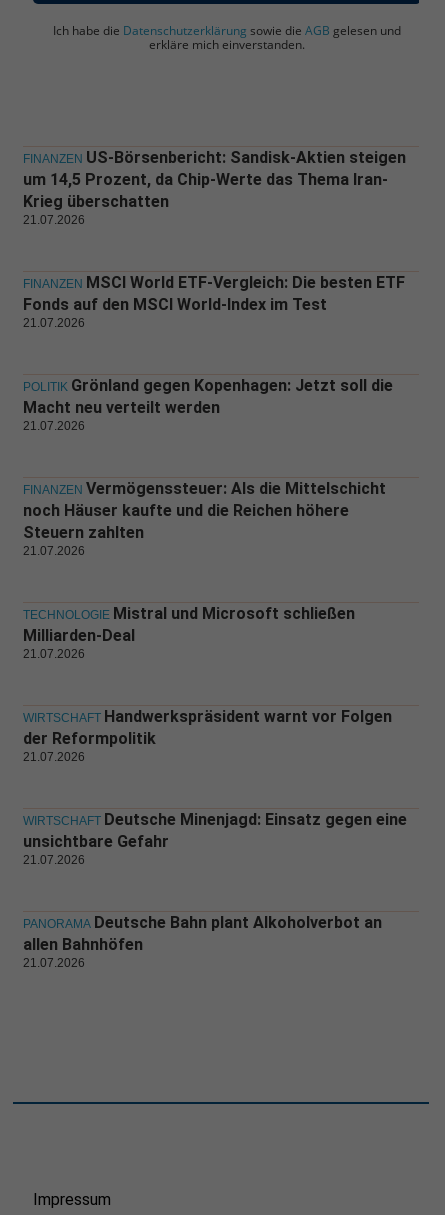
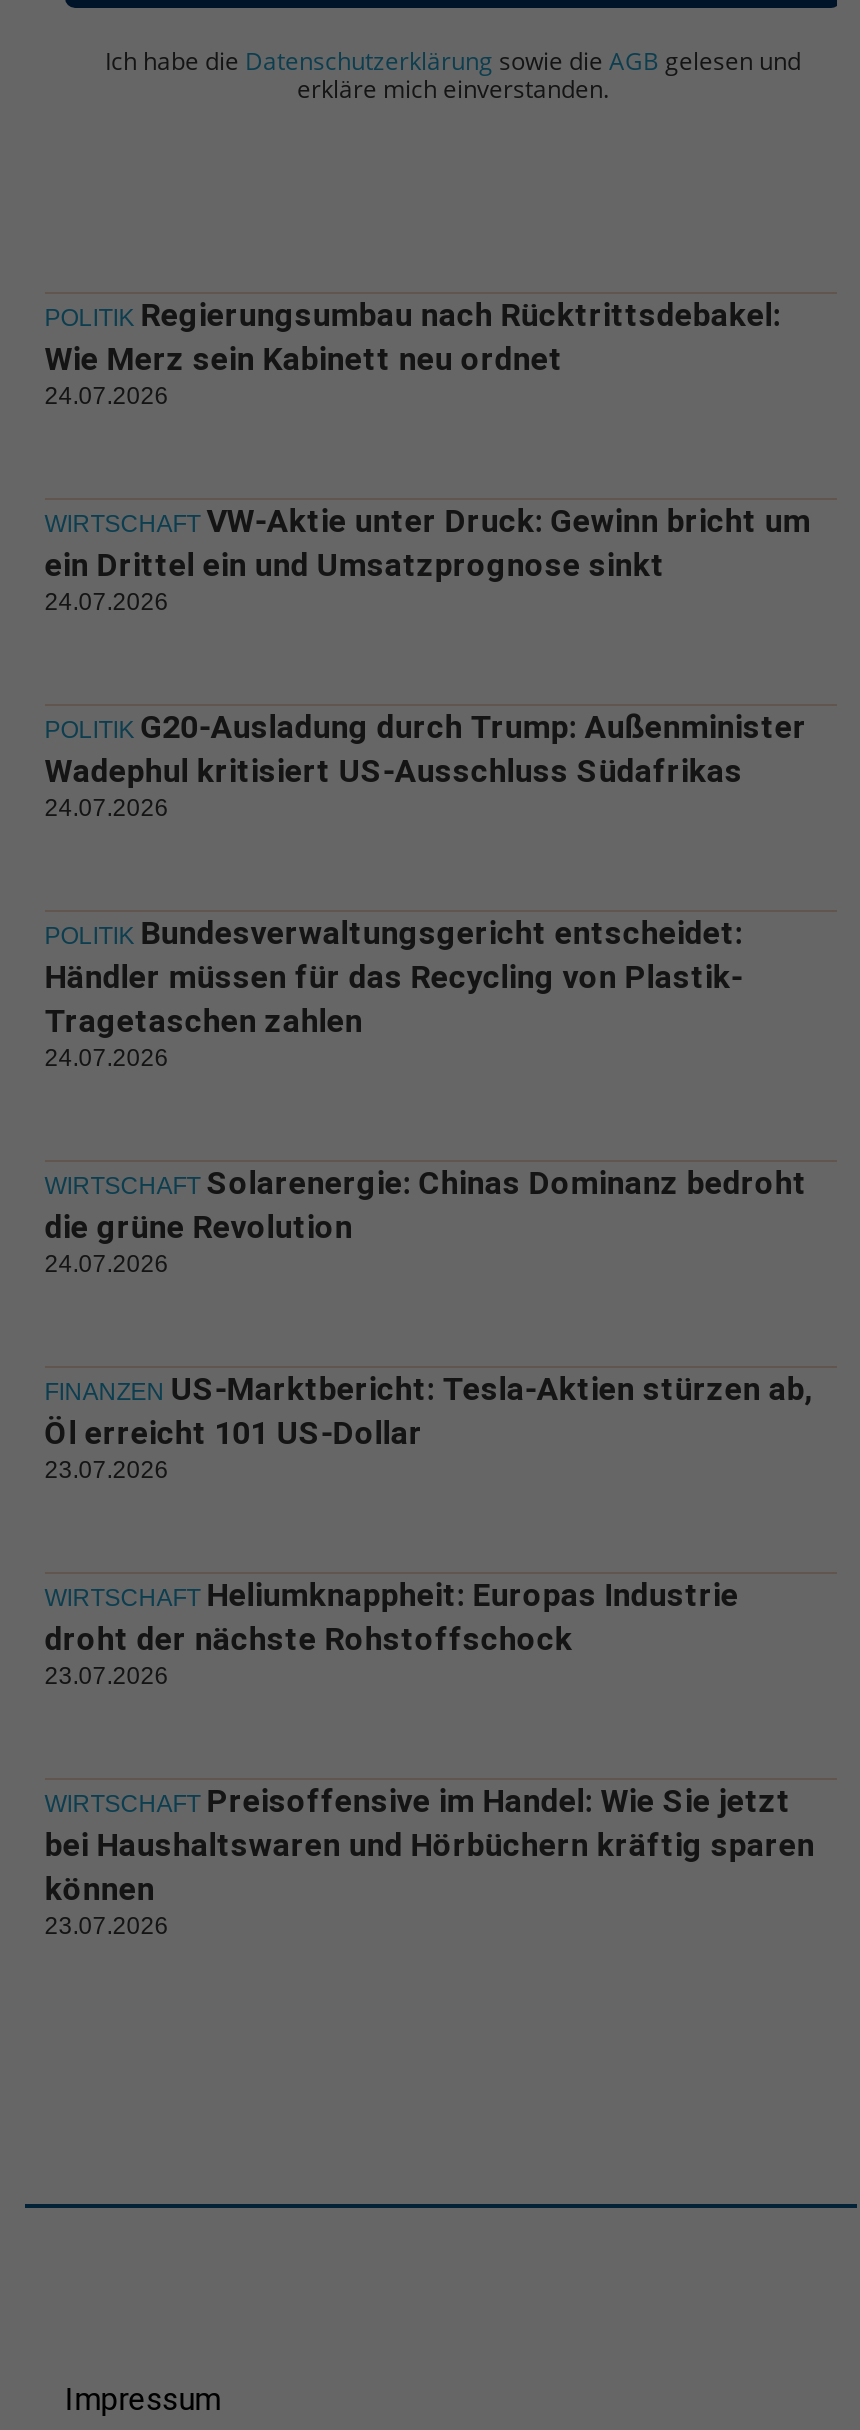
[23,148,406,227] FINANZEN US-Börsenbericht: Sandisk-Aktien steigen | um 14,5 Prozent, da Chip-Werte das Thema Iran- | Krieg überschatten | 21.07.2026 -> [44,296,780,410] POLITIK Regierungsumbau nach Rücktrittsdebakel: | Wie Merz sein Kabinett neu ordnet | 24.07.2026
[23,273,405,330] FINANZEN MSCI World ETF-Vergleich: Die besten ETF | Fonds auf den MSCI World-Index im Test | 21.07.2026 -> [44,502,810,616] WIRTSCHAFT VW-Aktie unter Druck: Gewinn bricht um | ein Drittel ein und Umsatzprognose sinkt | 24.07.2026
[23,376,393,433] POLITIK Grönland gegen Kopenhagen: Jetzt soll die | Macht neu verteilt werden | 21.07.2026 -> [44,708,806,822] POLITIK G20-Ausladung durch Trump: Außenminister | Wadephul kritisiert US-Ausschluss Südafrikas | 24.07.2026
[23,479,386,558] FINANZEN Vermögenssteuer: Als die Mittelschicht | noch Häuser kaufte und die Reichen höhere | Steuern zahlten | 21.07.2026 -> [44,914,742,1072] POLITIK Bundesverwaltungsgericht entscheidet: | Händler müssen für das Recycling von Plastik- | Tragetaschen zahlen | 24.07.2026
[23,604,355,661] TECHNOLOGIE Mistral und Microsoft schließen | Milliarden-Deal | 21.07.2026 -> [44,1164,806,1278] WIRTSCHAFT Solarenergie: Chinas Dominanz bedroht | die grüne Revolution | 24.07.2026
[23,707,392,764] WIRTSCHAFT Handwerkspräsident warnt vor Folgen | der Reformpolitik | 21.07.2026 -> [44,1370,812,1484] FINANZEN US-Marktbericht: Tesla-Aktien stürzen ab, | Öl erreicht 101 US-Dollar | 23.07.2026
[23,810,407,867] WIRTSCHAFT Deutsche Minenjagd: Einsatz gegen eine | unsichtbare Gefahr | 21.07.2026 -> [44,1576,738,1690] WIRTSCHAFT Heliumknappheit: Europas Industrie | droht der nächste Rohstoffschock | 23.07.2026
[23,913,382,970] PANORAMA Deutsche Bahn plant Alkoholverbot an | allen Bahnhöfen | 21.07.2026 -> [44,1782,814,1940] WIRTSCHAFT Preisoffensive im Handel: Wie Sie jetzt | bei Haushaltswaren und Hörbüchern kräftig sparen | können | 23.07.2026

